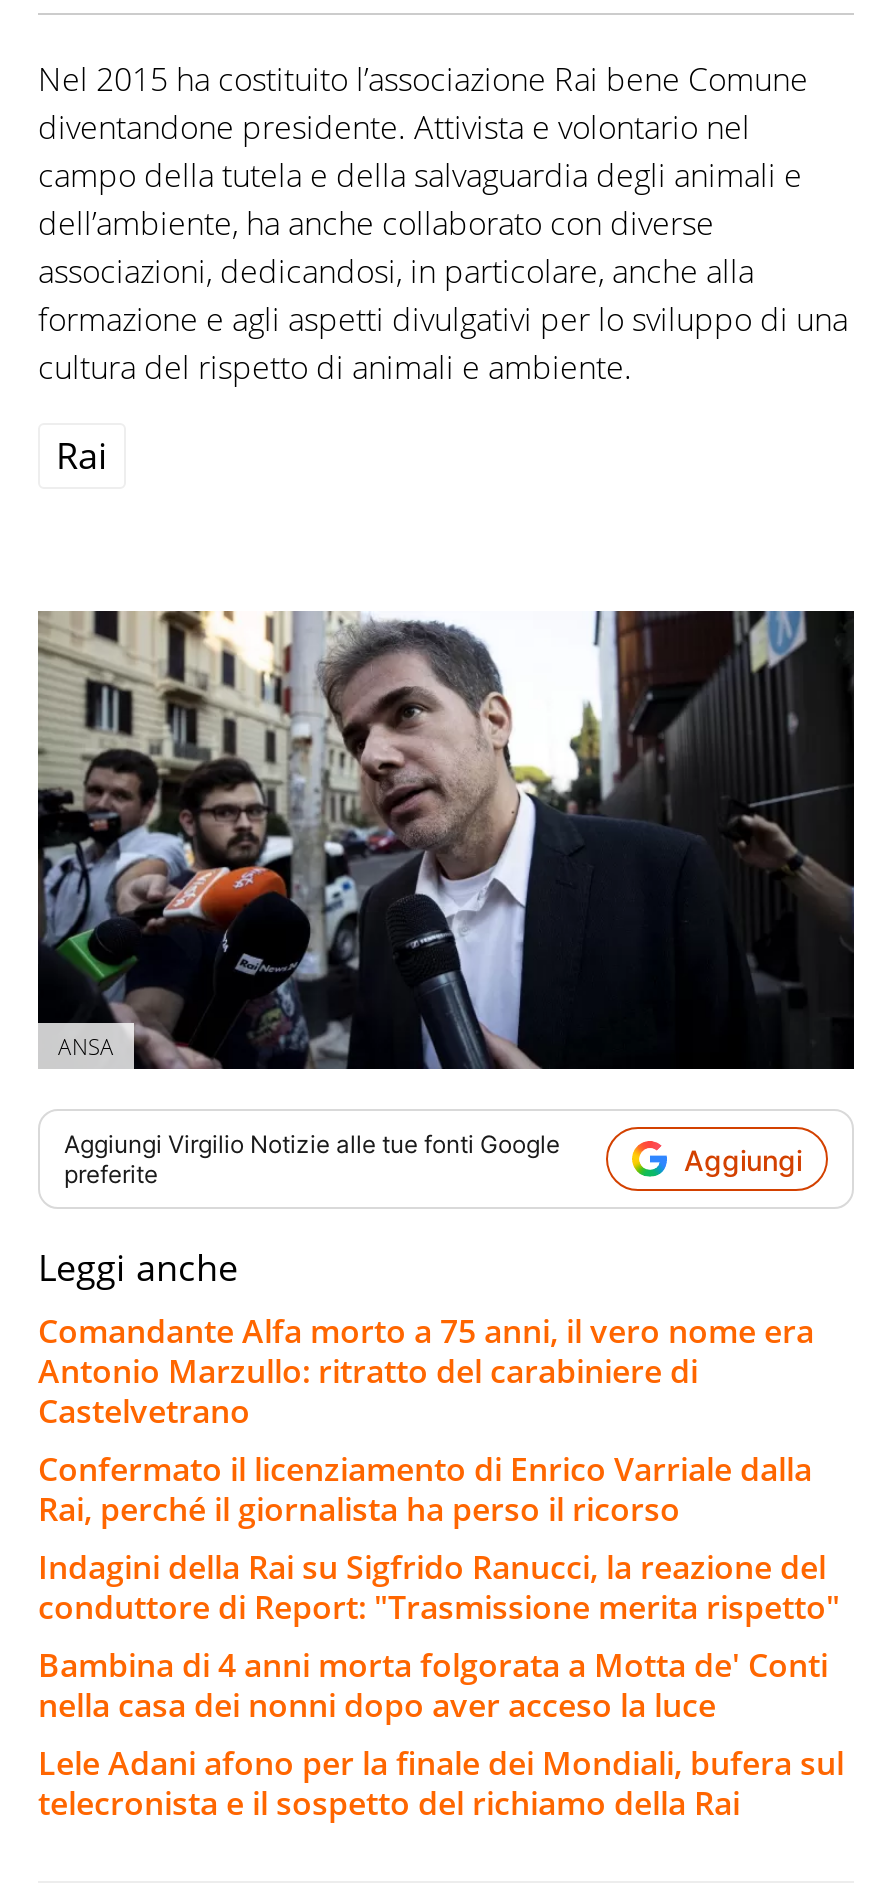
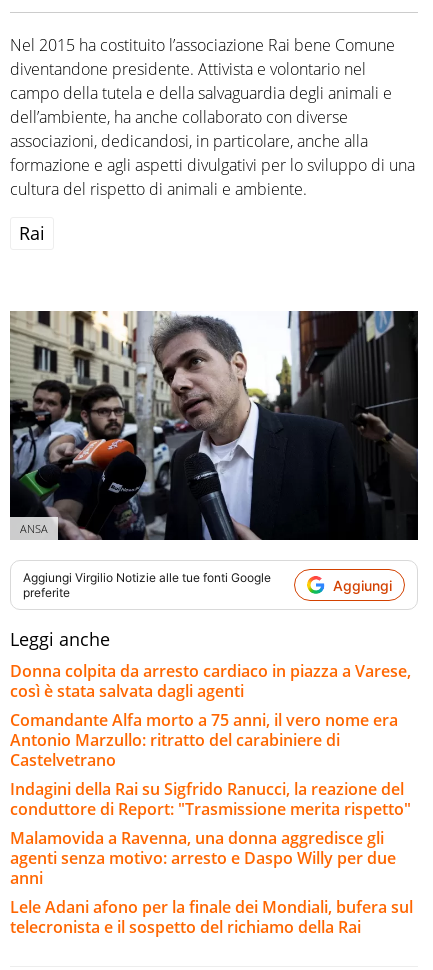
none -> [10,660,411,702] Donna colpita da arresto cardiaco in piazza a Varese, | così è stata salvata dagli agenti
moved [38,1309,814,1433] -> [10,709,398,771]: Comandante Alfa morto a 75 anni, il vero nome era | Antonio Marzullo: ritratto del carabiniere di | Castelvetrano
[38,1447,812,1531] Confermato il licenziamento di Enrico Varriale dalla | Rai, perché il giornalista ha perso il ricorso -> none
[38,1643,828,1727] Bambina di 4 anni morta folgorata a Motta de' Conti | nella casa dei nonni dopo aver acceso la luce -> [10,827,396,889] Malamovida a Ravenna, una donna aggredisce gli | agenti senza motivo: arresto e Daspo Willy per due | anni

